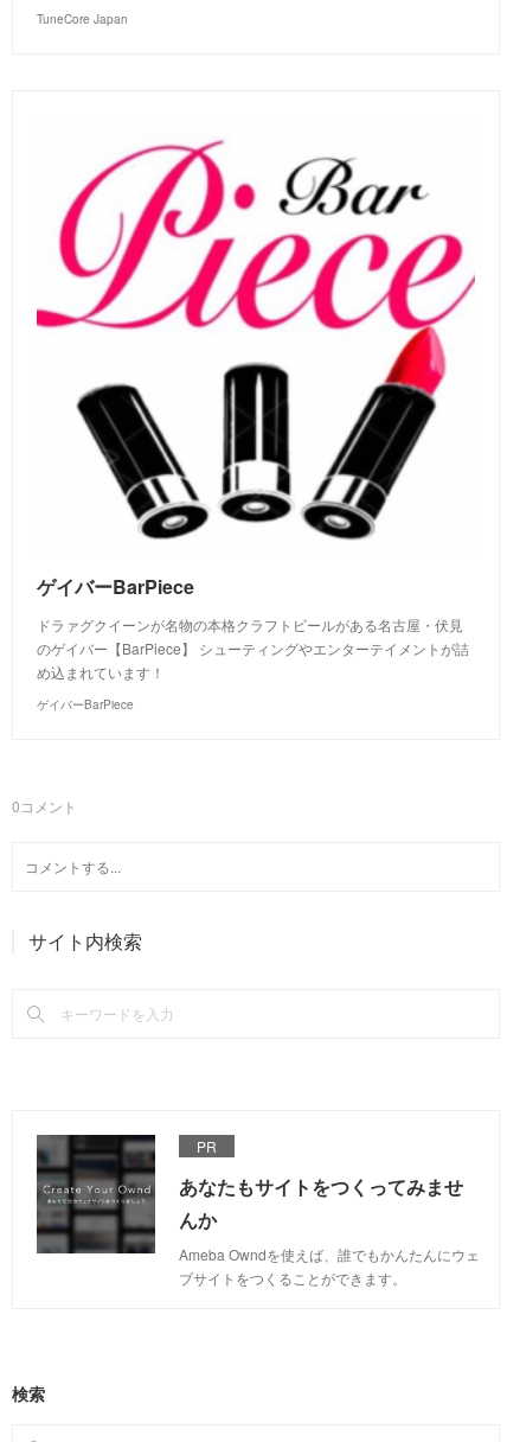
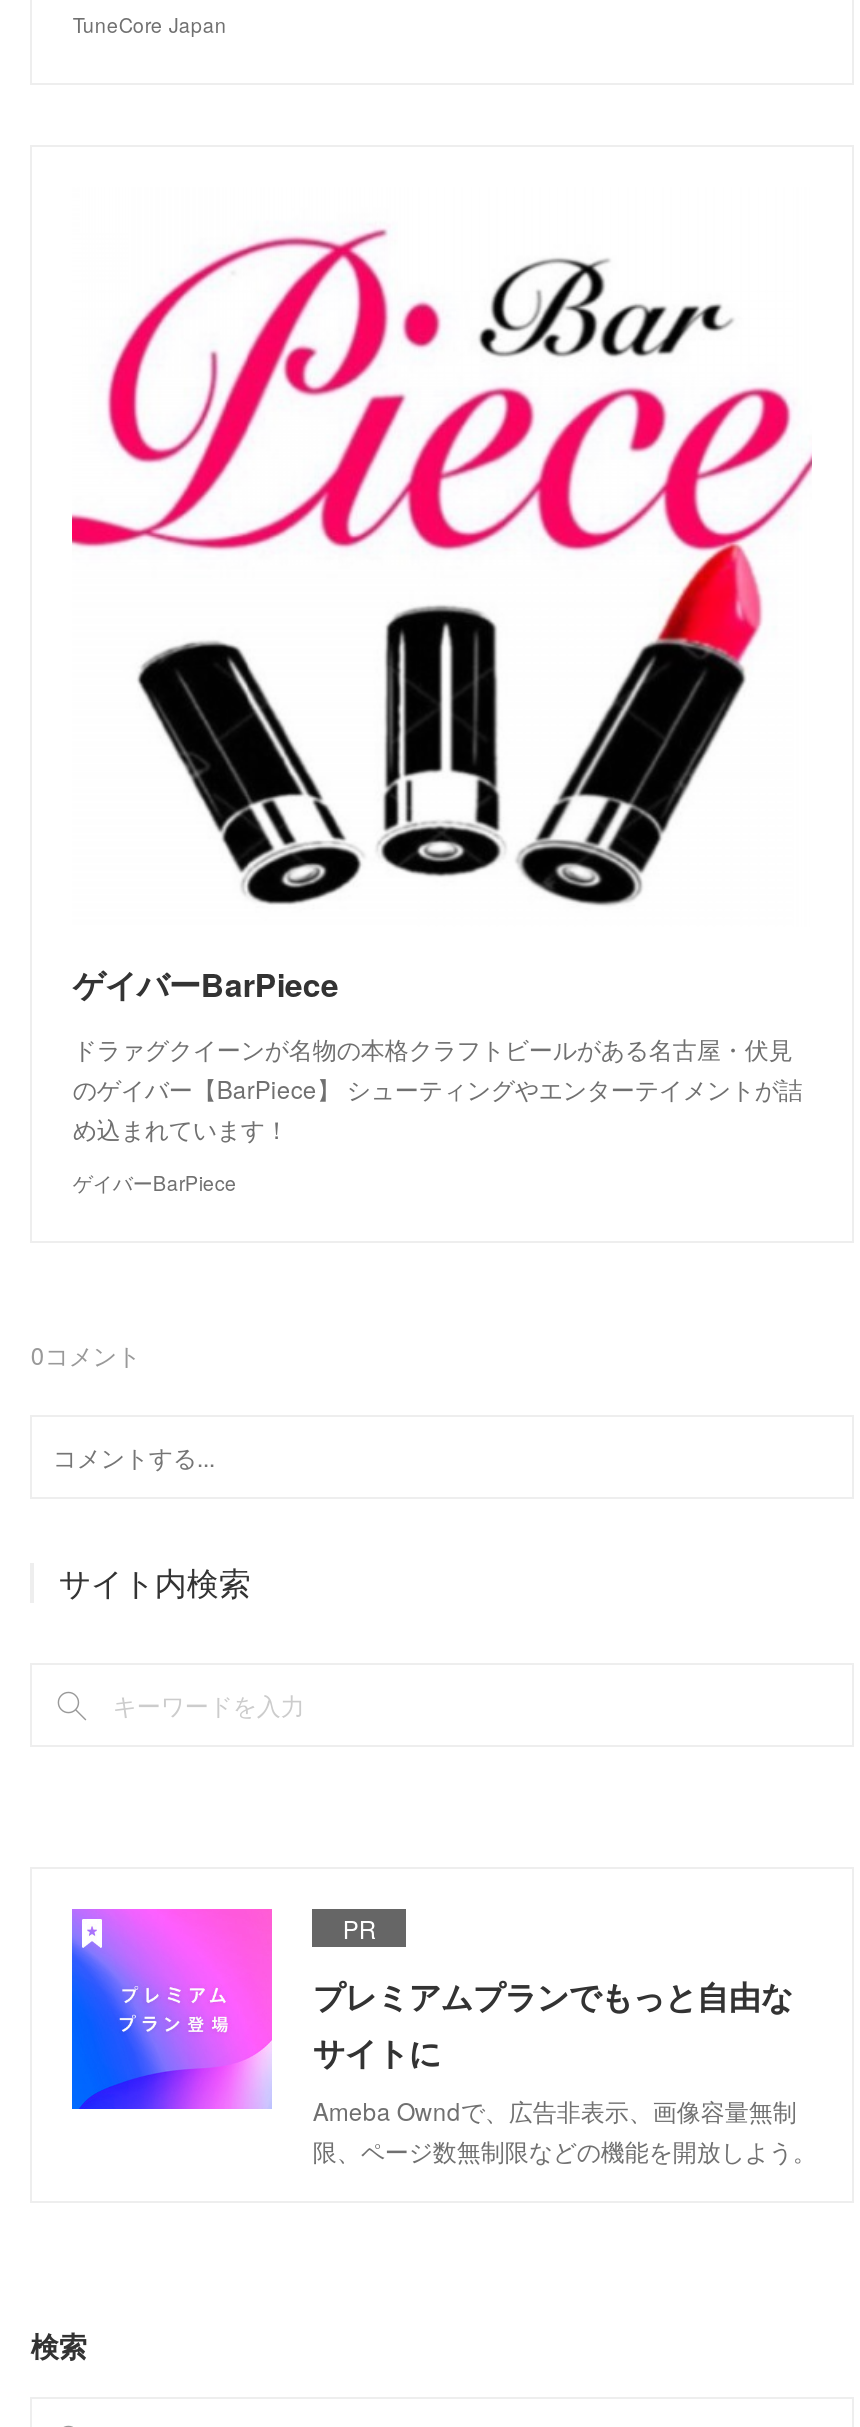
[36,1134,480,1288] [image] | あなたもサイトをつくってみませ | んか | Ameba Owndを使えば、誰でもかんたんにウェ | ブサイトをつくることができます。 -> [70,1907,817,2167] [image] | プレミアムプランでもっと自由な | サイトに | Ameba Owndで、広告非表示、画像容量無制 | 限、ページ数無制限などの機能を開放しよう。

